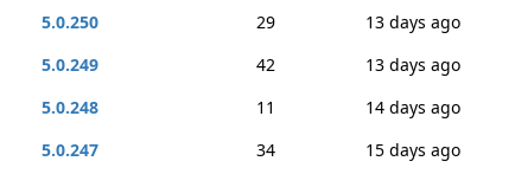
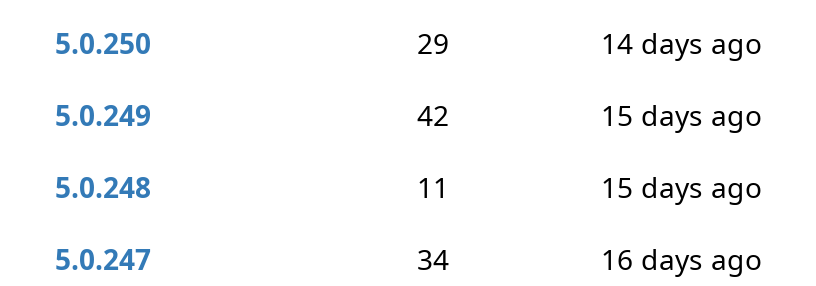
[365,11,460,33] 13 days ago -> [601,24,761,62] 14 days ago
[365,53,460,76] 13 days ago -> [601,96,761,134] 15 days ago
[365,96,460,118] 14 days ago -> [601,168,761,206] 15 days ago
[365,138,460,161] 15 days ago -> [601,240,761,278] 16 days ago

